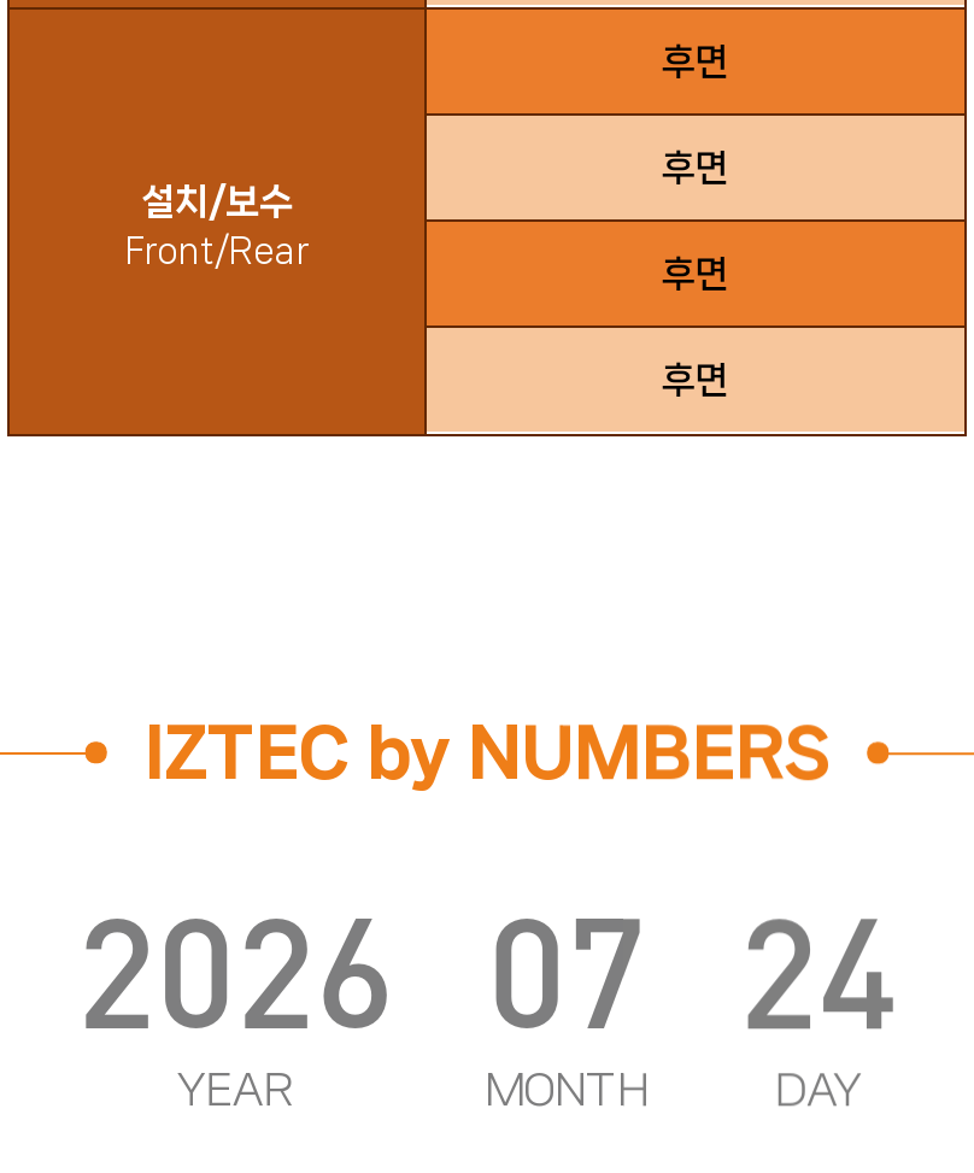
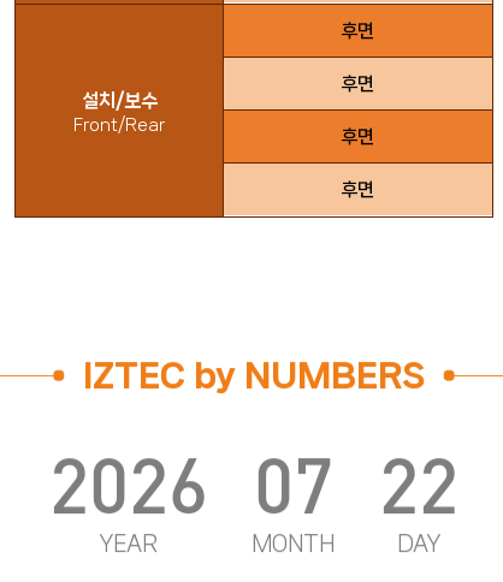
[76,870,898,1063] 2026 07 24 -> [49,434,459,530] 2026 07 22

